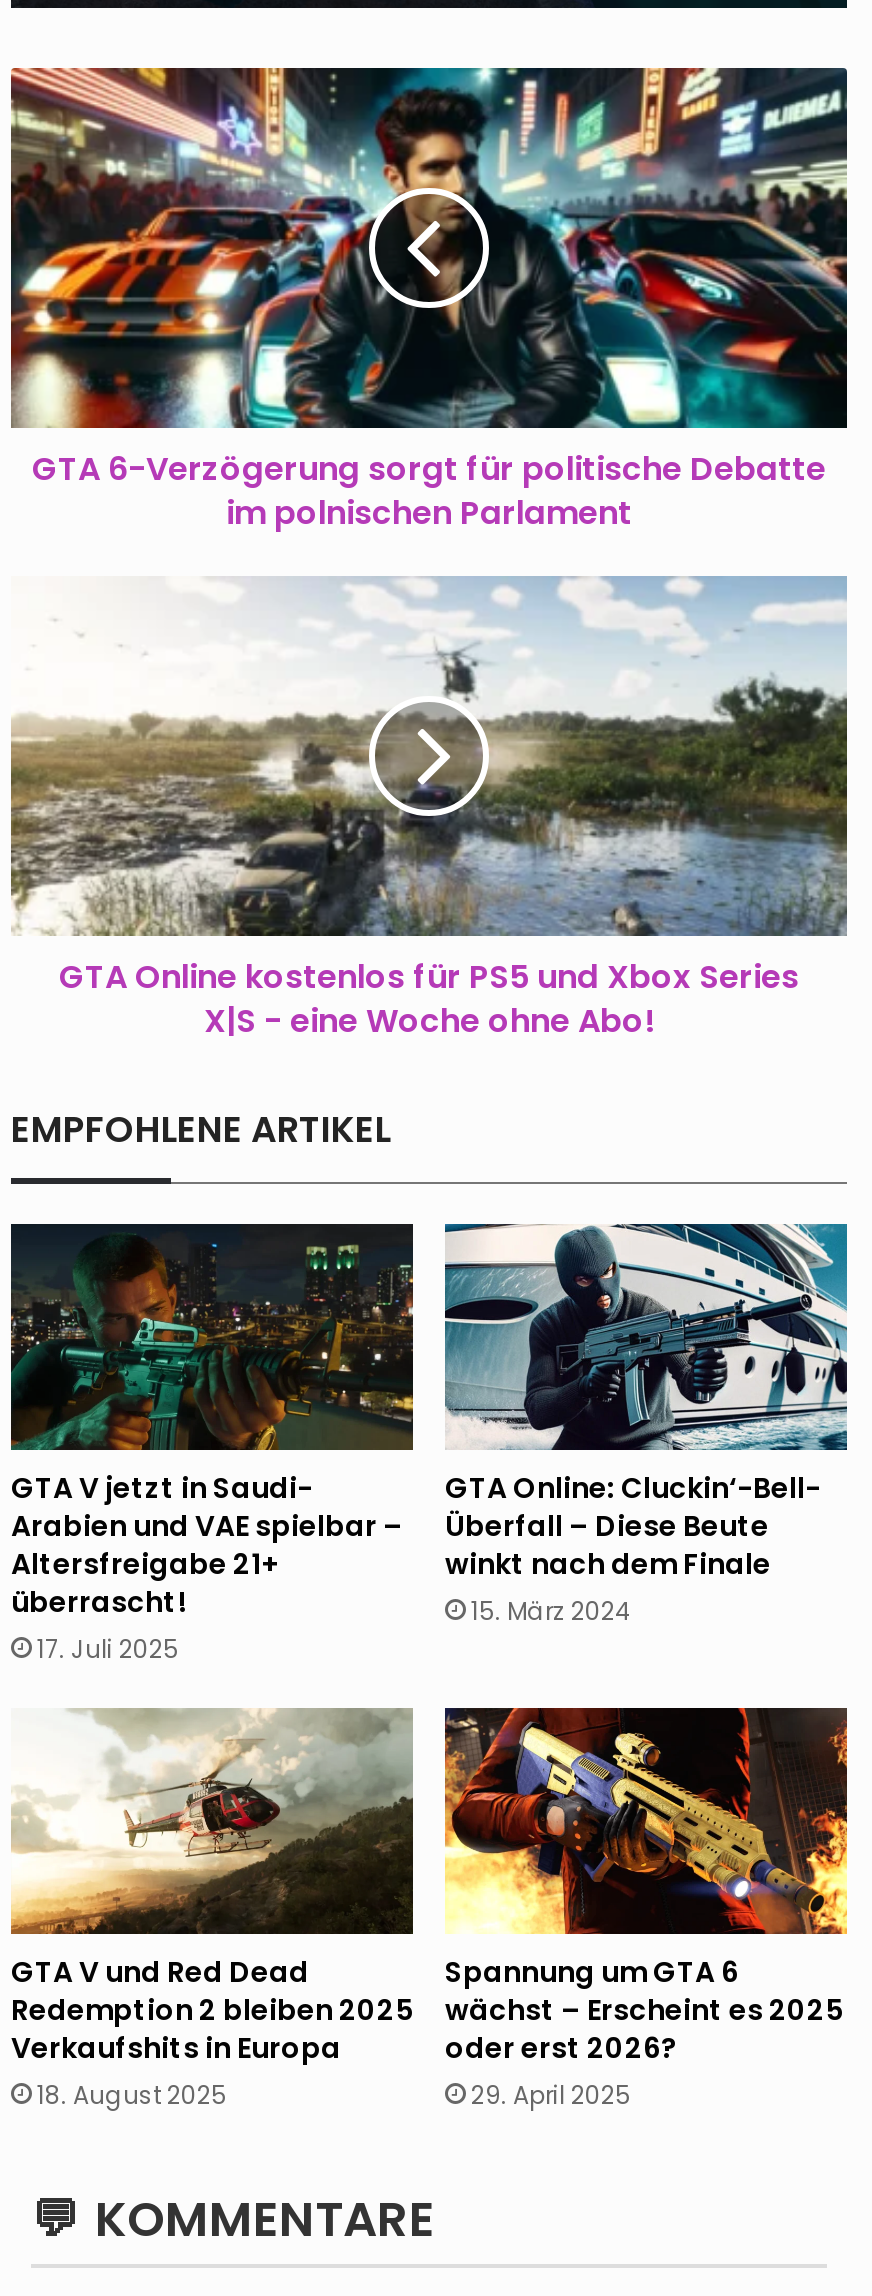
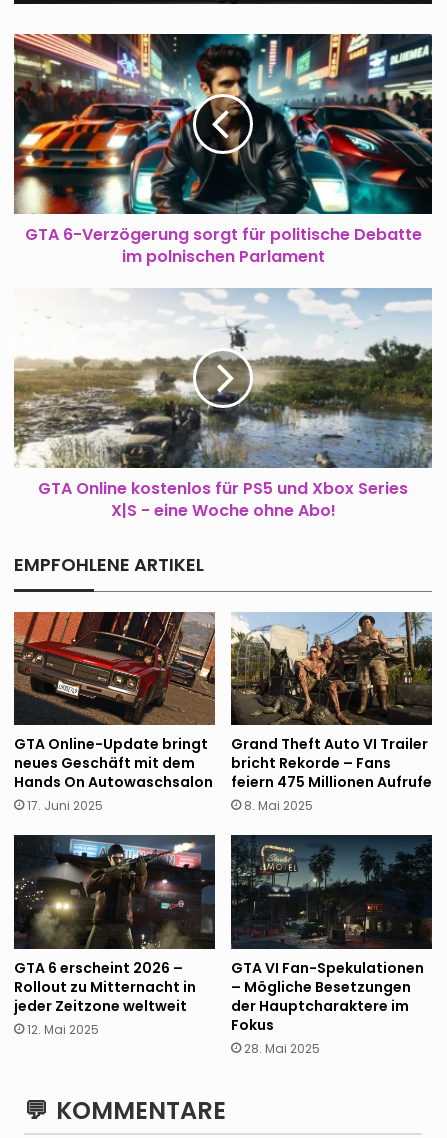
[9,1222,415,1666] [image] | GTA V jetzt in Saudi- | Arabien und VAE spielbar – | Altersfreigabe 21+ | überrascht! | 17. Juli 2025 -> [13,611,216,814] [image] | GTA Online-Update bringt | neues Geschäft mit dem | Hands On Autowaschsalon | 17. Juni 2025
[443,1224,849,1628] [image] | GTA Online: Cluckin‘-Bell- | Überfall – Diese Beute | winkt nach dem Finale | 15. März 2024 -> [230,611,433,814] [image] | Grand Theft Auto VI Trailer | bricht Rekorde – Fans | feiern 475 Millionen Aufrufe | 8. Mai 2025
[11,1670,415,2112] [image] | GTA V und Red Dead | Redemption 2 bleiben 2025 | Verkaufshits in Europa | 18. August 2025 -> [13,834,216,1038] [image] | GTA 6 erscheint 2026 – | Rollout zu Mitternacht in | jeder Zeitzone weltweit | 12. Mai 2025
[443,1670,849,2112] [image] | Spannung um GTA 6 | wächst – Erscheint es 2025 | oder erst 2026? | 29. April 2025 -> [230,834,433,1057] [image] | GTA VI Fan-Spekulationen | – Mögliche Besetzungen | der Hauptcharaktere im | Fokus | 28. Mai 2025

